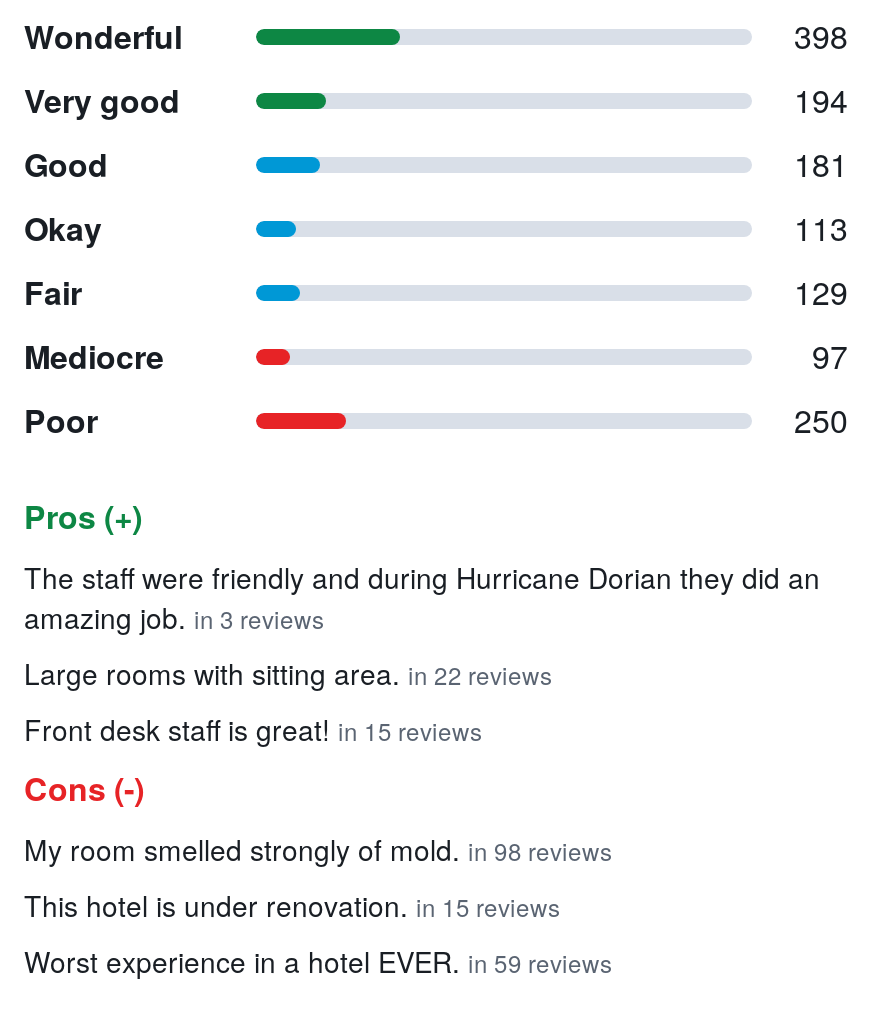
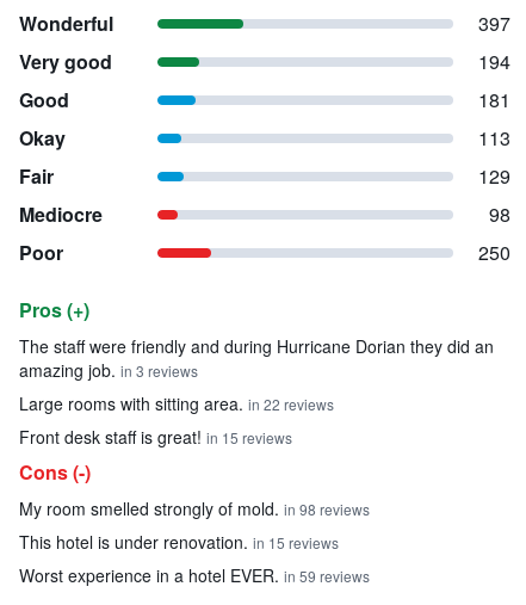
[794,13,848,59] 398 -> [478,10,510,37] 397
[812,333,848,379] 97 -> [489,200,510,228] 98

